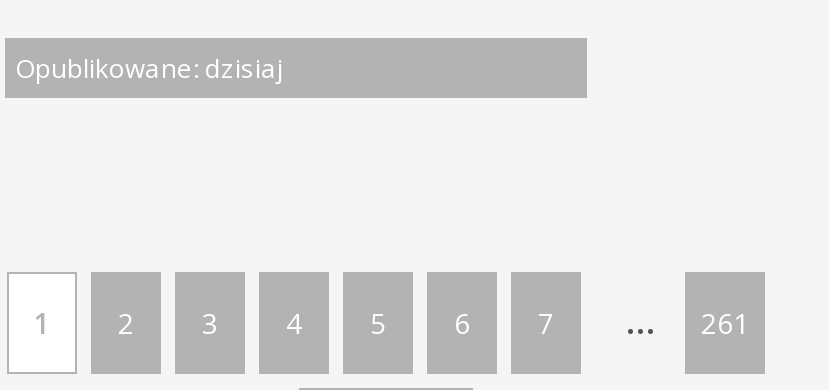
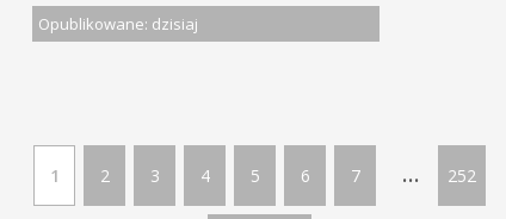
[701,305,749,343] 261 -> [448,165,476,187] 252

